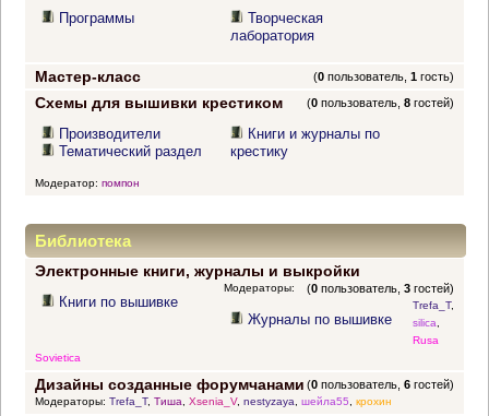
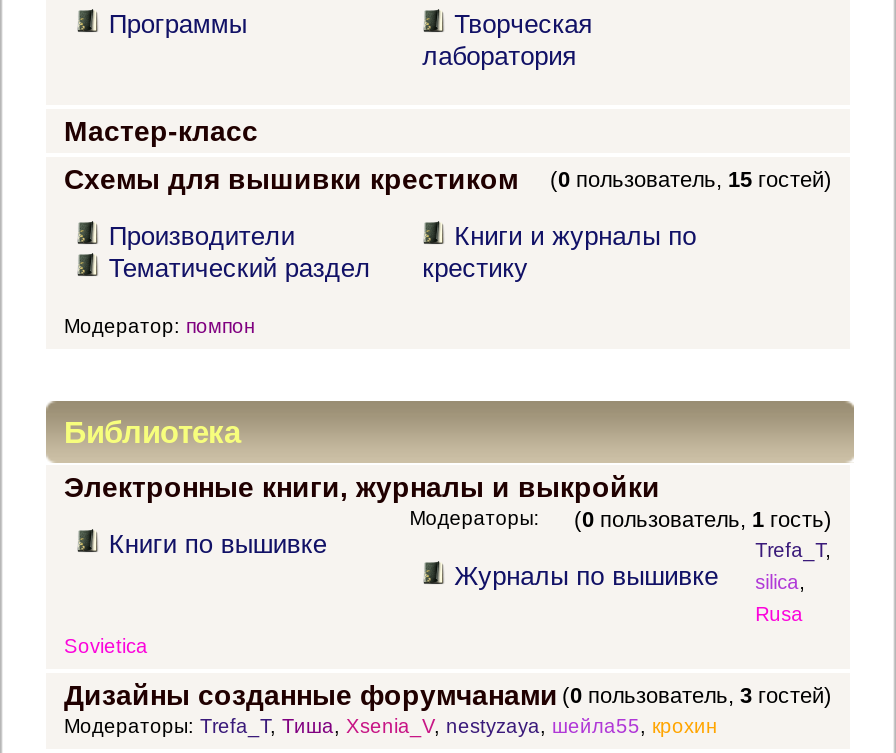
moved [313,70,454,83] -> [574,508,832,532]: (0 пользователь, 1 гость)
[307,96,454,110] (0 пользователь, 8 гостей) -> [550,168,832,192] (0 пользователь, 15 гостей)
[307,282,454,295] (0 пользователь, 3 гостей) -> none
[35,376,454,393] Дизайны созданные форумчанами (0 пользователь, 6 гостей) -> [64,680,832,712] Дизайны созданные форумчанами (0 пользователь, 3 гостей)

